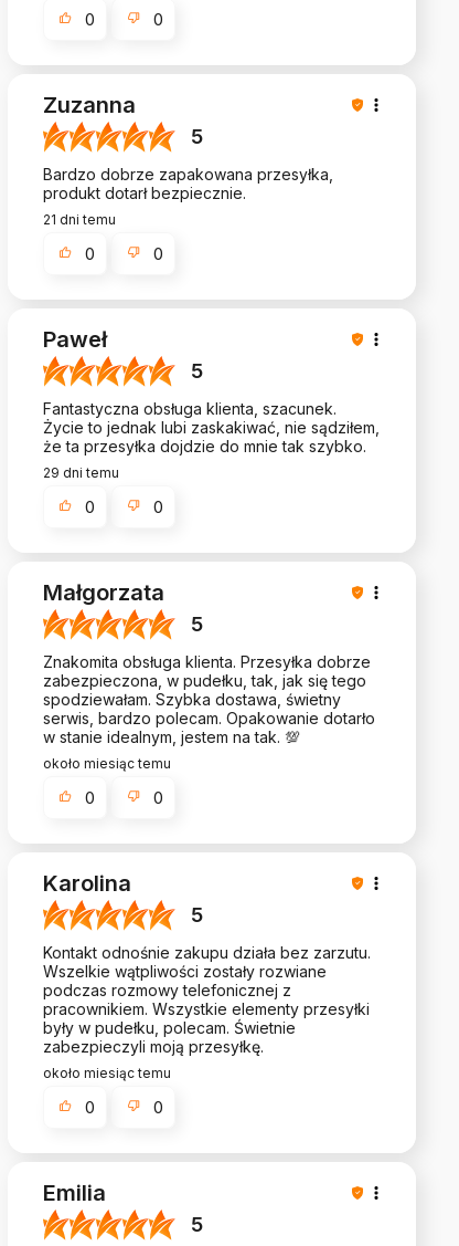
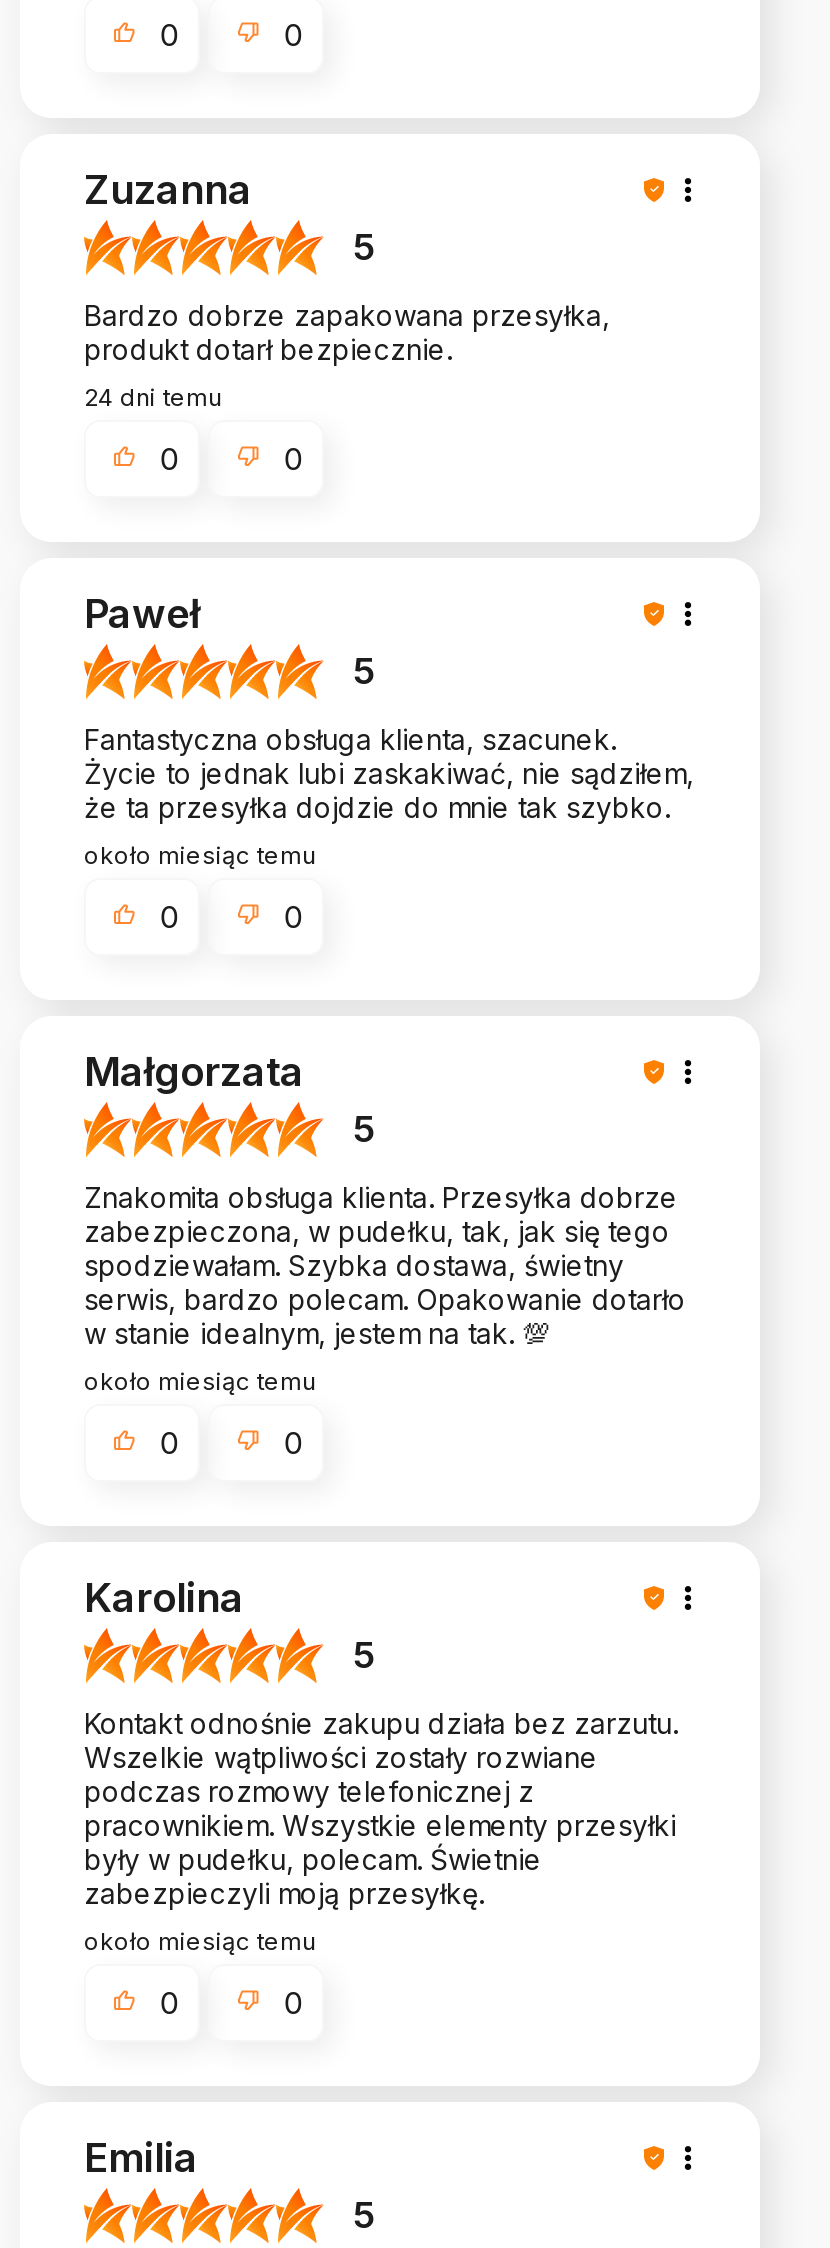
[43,211,116,227] 21 dni temu -> [84,381,222,411] 24 dni temu
[43,464,119,480] 29 dni temu -> [84,839,316,869] około miesiąc temu

